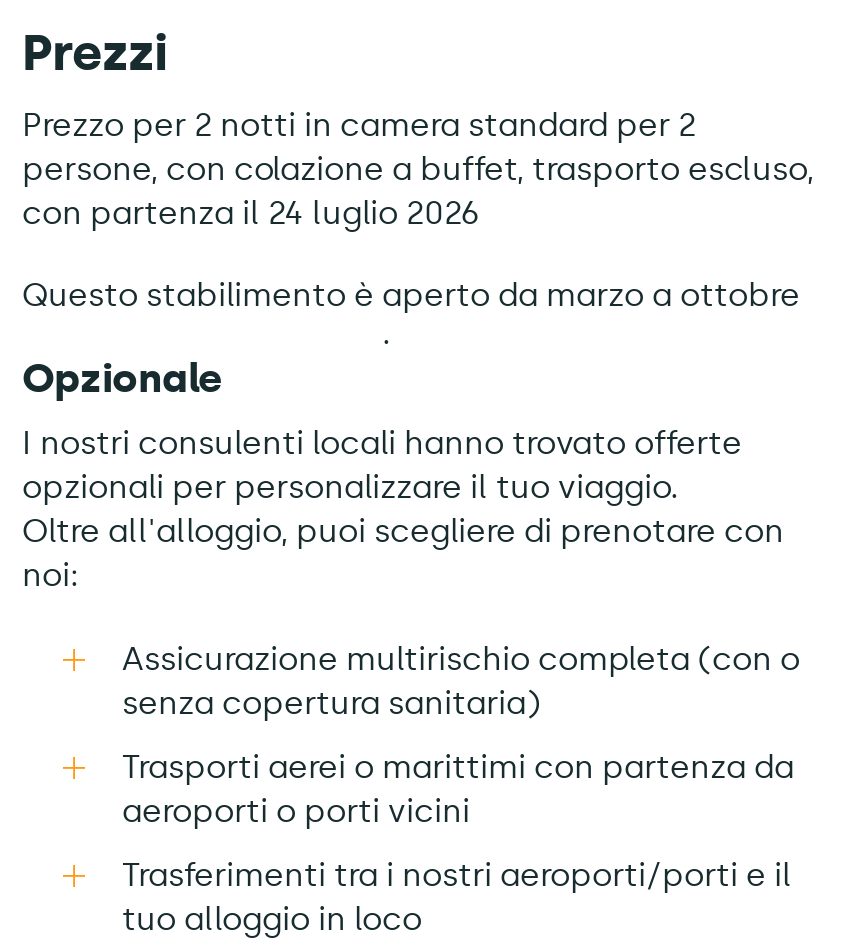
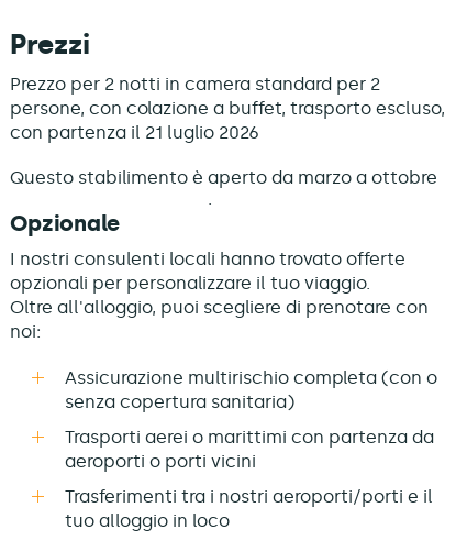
[22,194,480,232] con partenza il 24 luglio 2026 -> [10,122,259,143] con partenza il 21 luglio 2026

